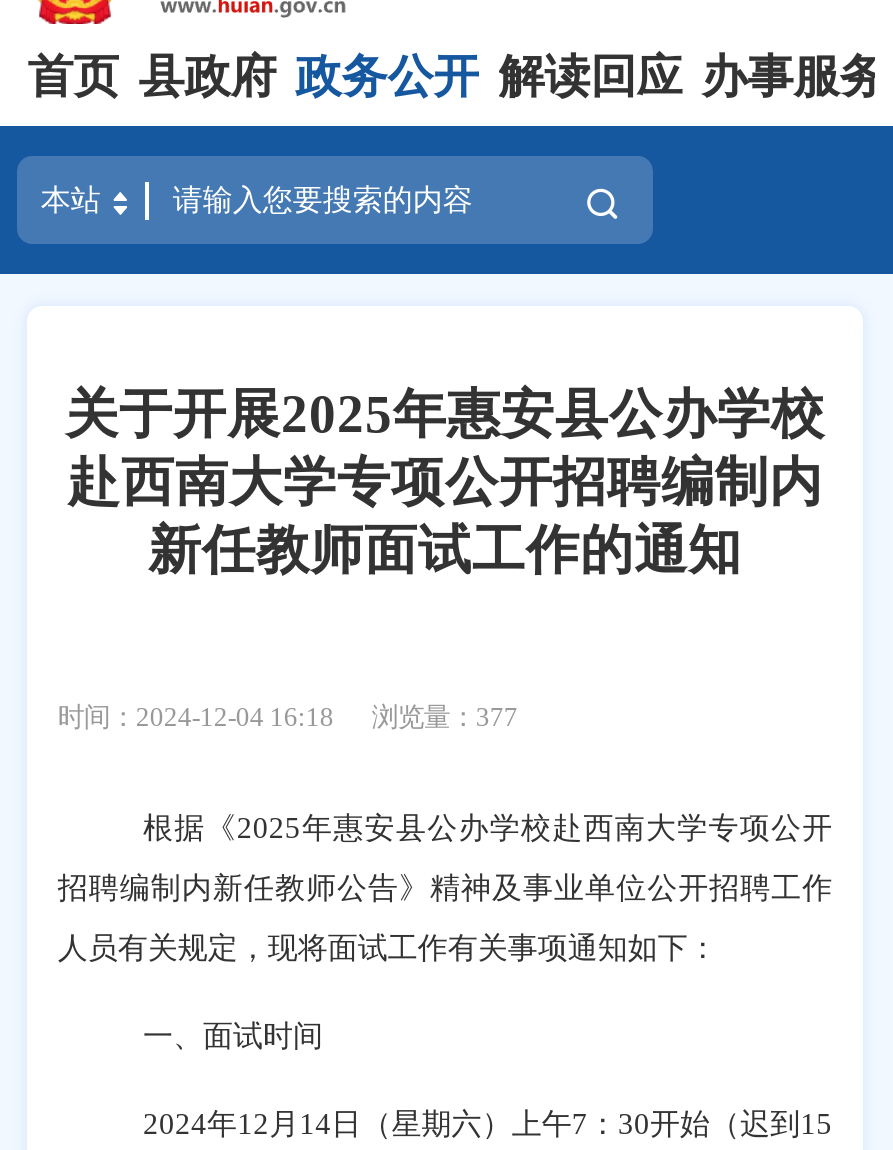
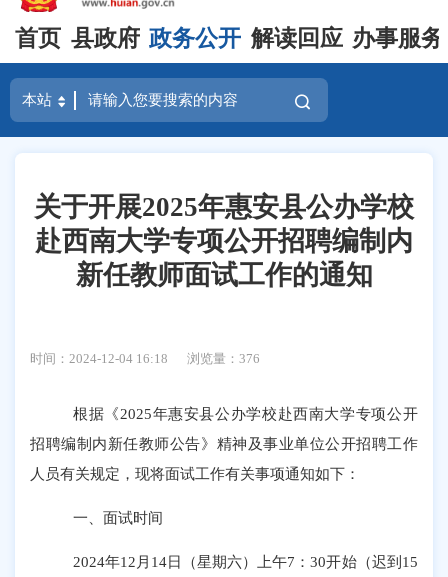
[58,703,518,733] 时间：2024-12-04 16:18 浏览量：377 -> [30,351,260,366] 时间：2024-12-04 16:18 浏览量：376

